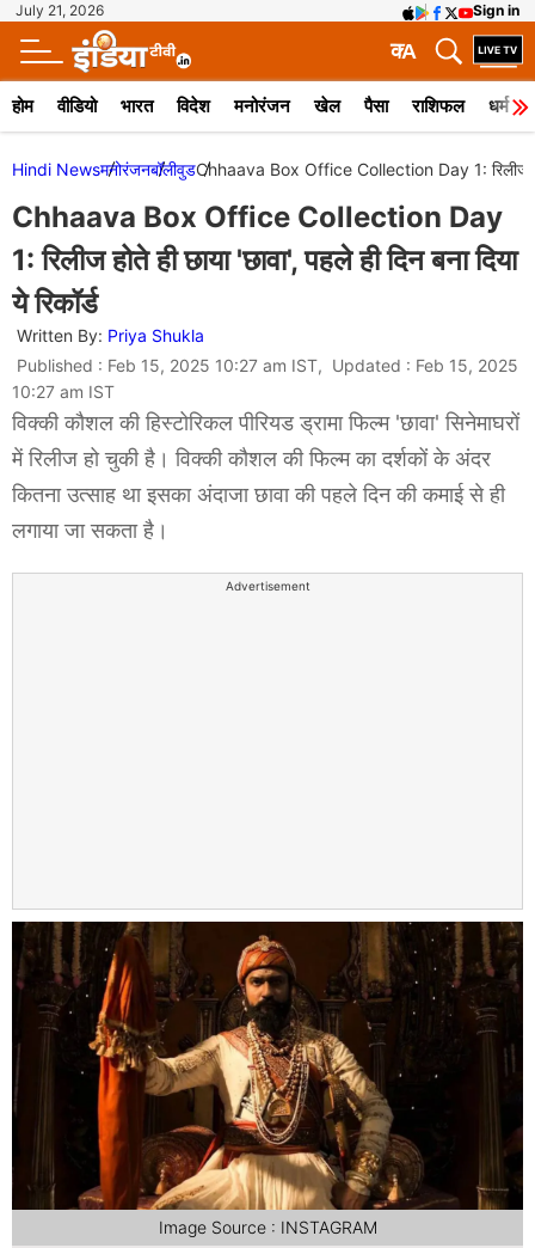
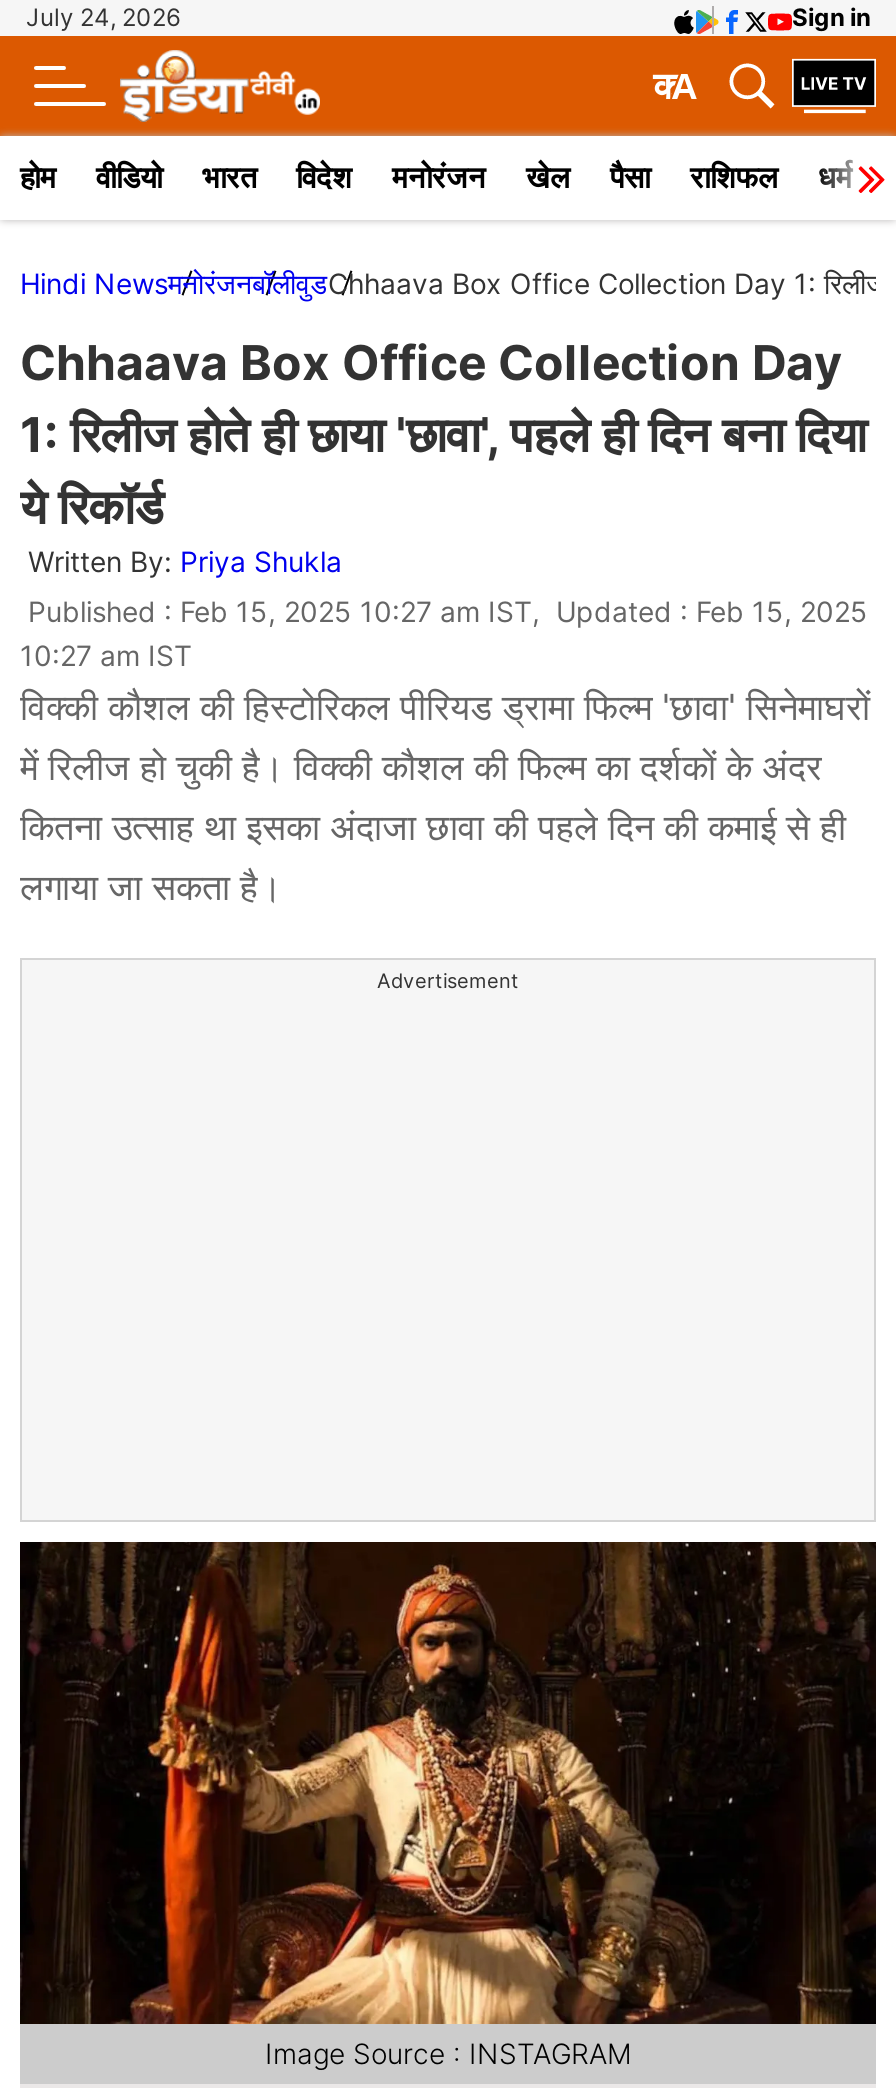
[16,1,104,19] July 21, 2026 -> [26,2,180,32] July 24, 2026

